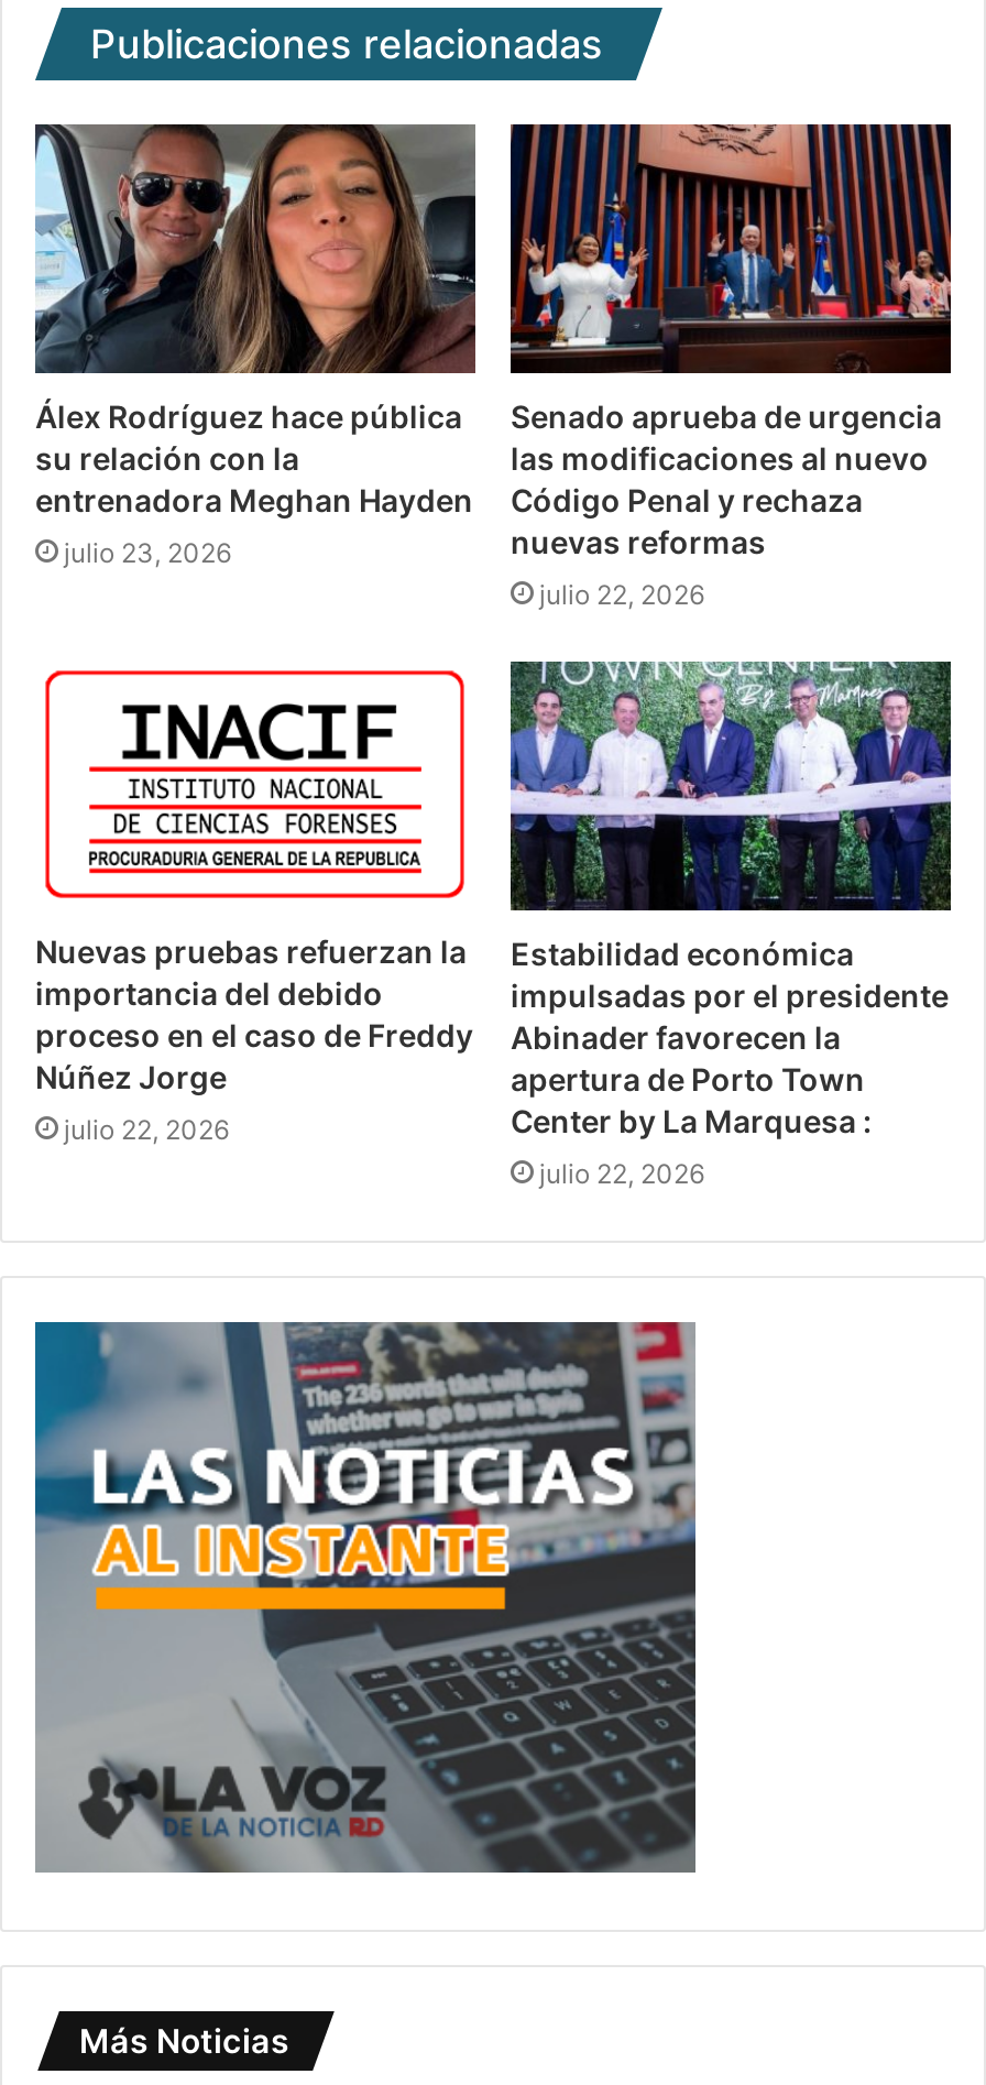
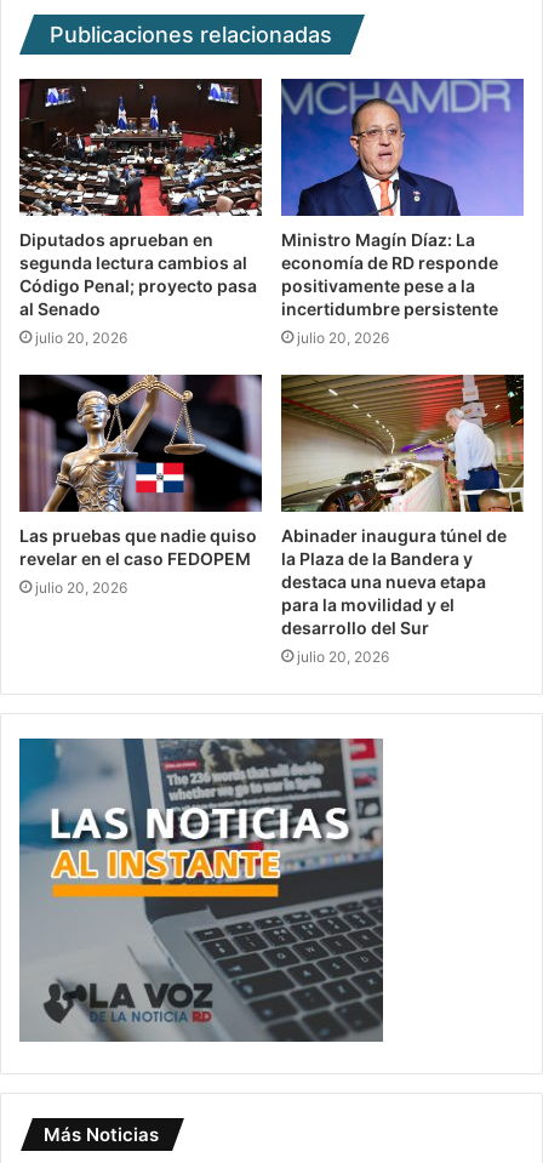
[33,124,478,519] [image] | Álex Rodríguez hace pública | su relación con la | entrenadora Meghan Hayden -> [18,78,263,319] [image] | Diputados aprueban en | segunda lectura cambios al | Código Penal; proyecto pasa | al Senado
[508,122,953,561] [image] | Senado aprueba de urgencia | las modificaciones al nuevo | Código Penal y rechaza | nuevas reformas -> [280,78,525,319] [image] | Ministro Magín Díaz: La | economía de RD responde | positivamente pese a la | incertidumbre persistente
[64,537,231,570] julio 23, 2026 -> [35,329,127,347] julio 20, 2026
[539,578,704,611] julio 22, 2026 -> [297,329,389,347] julio 20, 2026
[35,662,475,1094] [image] | Nuevas pruebas refuerzan la | importancia del debido | proceso en el caso de Freddy | Núñez Jorge -> [18,374,263,569] [image] | Las pruebas que nadie quiso | revelar en el caso FEDOPEM
[508,659,953,1139] [image] | Estabilidad económica | impulsadas por el presidente | Abinader favorecen la | apertura de Porto Town | Center by La Marquesa : -> [280,374,525,638] [image] | Abinader inaugura túnel de | la Plaza de la Bandera y | destaca una nueva etapa | para la movilidad y el | desarrollo del Sur
[64,1112,229,1145] julio 22, 2026 -> [35,578,127,597] julio 20, 2026
[539,1157,704,1190] julio 22, 2026 -> [297,648,389,666] julio 20, 2026

